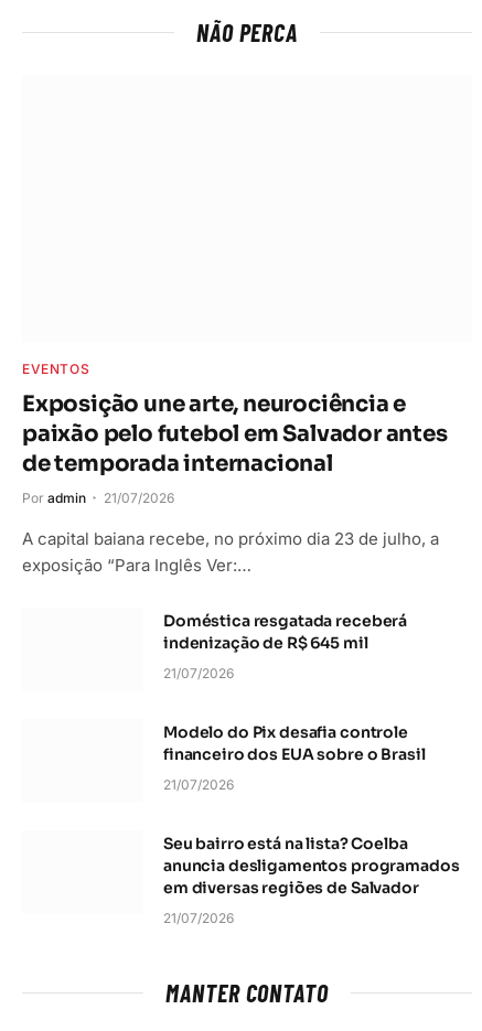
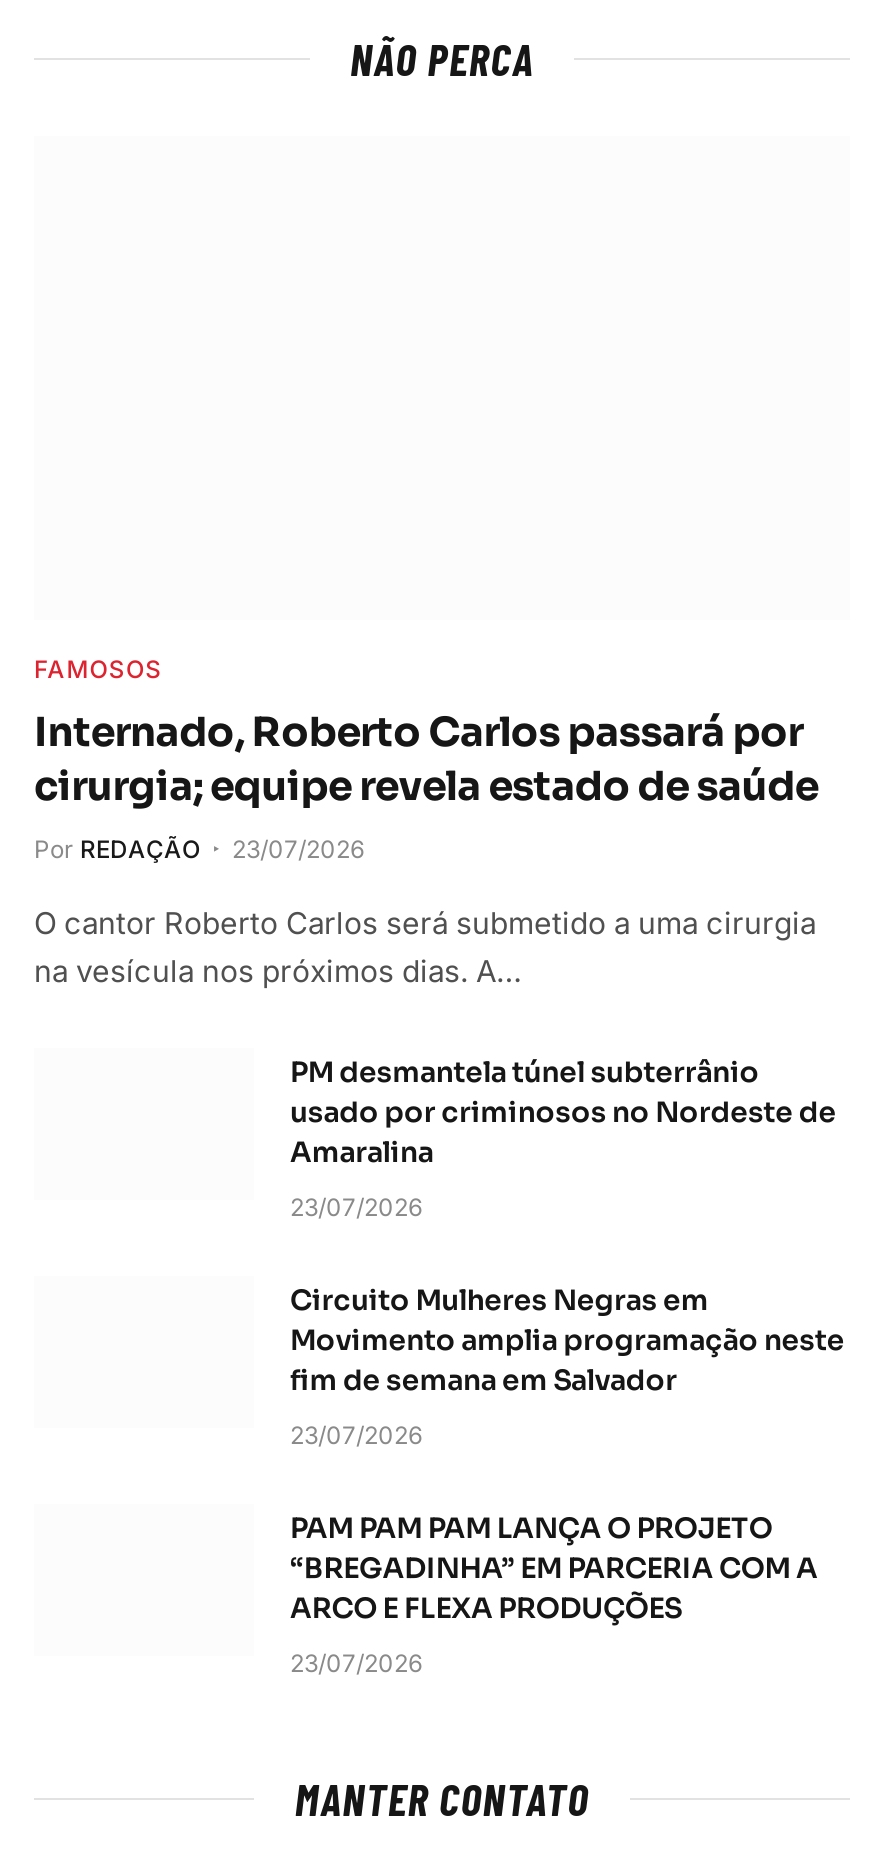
[22,361,90,378] EVENTOS -> [34,655,162,685] FAMOSOS
[22,391,447,507] Exposição une arte, neurociência e | paixão pelo futebol em Salvador antes | de temporada internacional | Por admin | 21/07/2026 -> [34,709,818,865] Internado, Roberto Carlos passará por | cirurgia; equipe revela estado de saúde | Por REDAÇÃO | 23/07/2026
[22,529,439,576] A capital baiana recebe, no próximo dia 23 de julho, a | exposição “Para Inglês Ver:… -> [34,905,816,991] O cantor Roberto Carlos será submetido a uma cirurgia | na vesícula nos próximos dias. A…
[163,611,407,653] Doméstica resgatada receberá | indenização de R$ 645 mil -> [290,1055,836,1171] PM desmantela túnel subterrânio | usado por criminosos no Nordeste de | Amaralina
[163,665,234,682] 21/07/2026 -> [290,1193,422,1223] 23/07/2026
[163,723,425,765] Modelo do Pix desafia controle | financeiro dos EUA sobre o Brasil -> [290,1283,844,1399] Circuito Mulheres Negras em | Movimento amplia programação neste | fim de semana em Salvador
[163,777,234,793] 21/07/2026 -> [290,1421,422,1451] 23/07/2026
[163,834,459,898] Seu bairro está na lista? Coelba | anuncia desligamentos programados | em diversas regiões de Salvador -> [290,1511,818,1627] PAM PAM PAM LANÇA O PROJETO | “BREGADINHA” EM PARCERIA COM A | ARCO E FLEXA PRODUÇÕES
[163,910,234,927] 21/07/2026 -> [290,1649,422,1679] 23/07/2026

